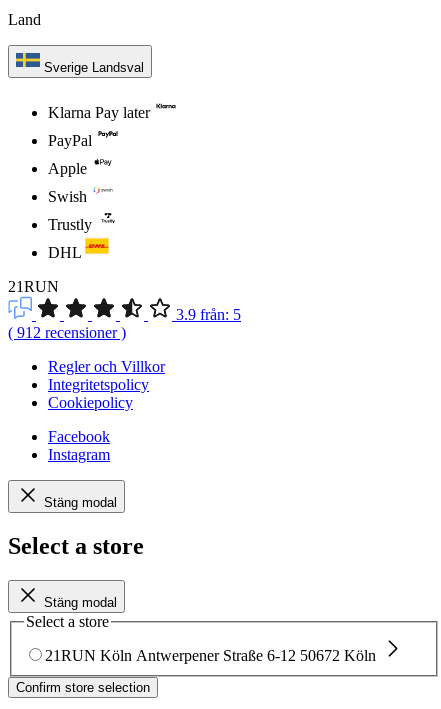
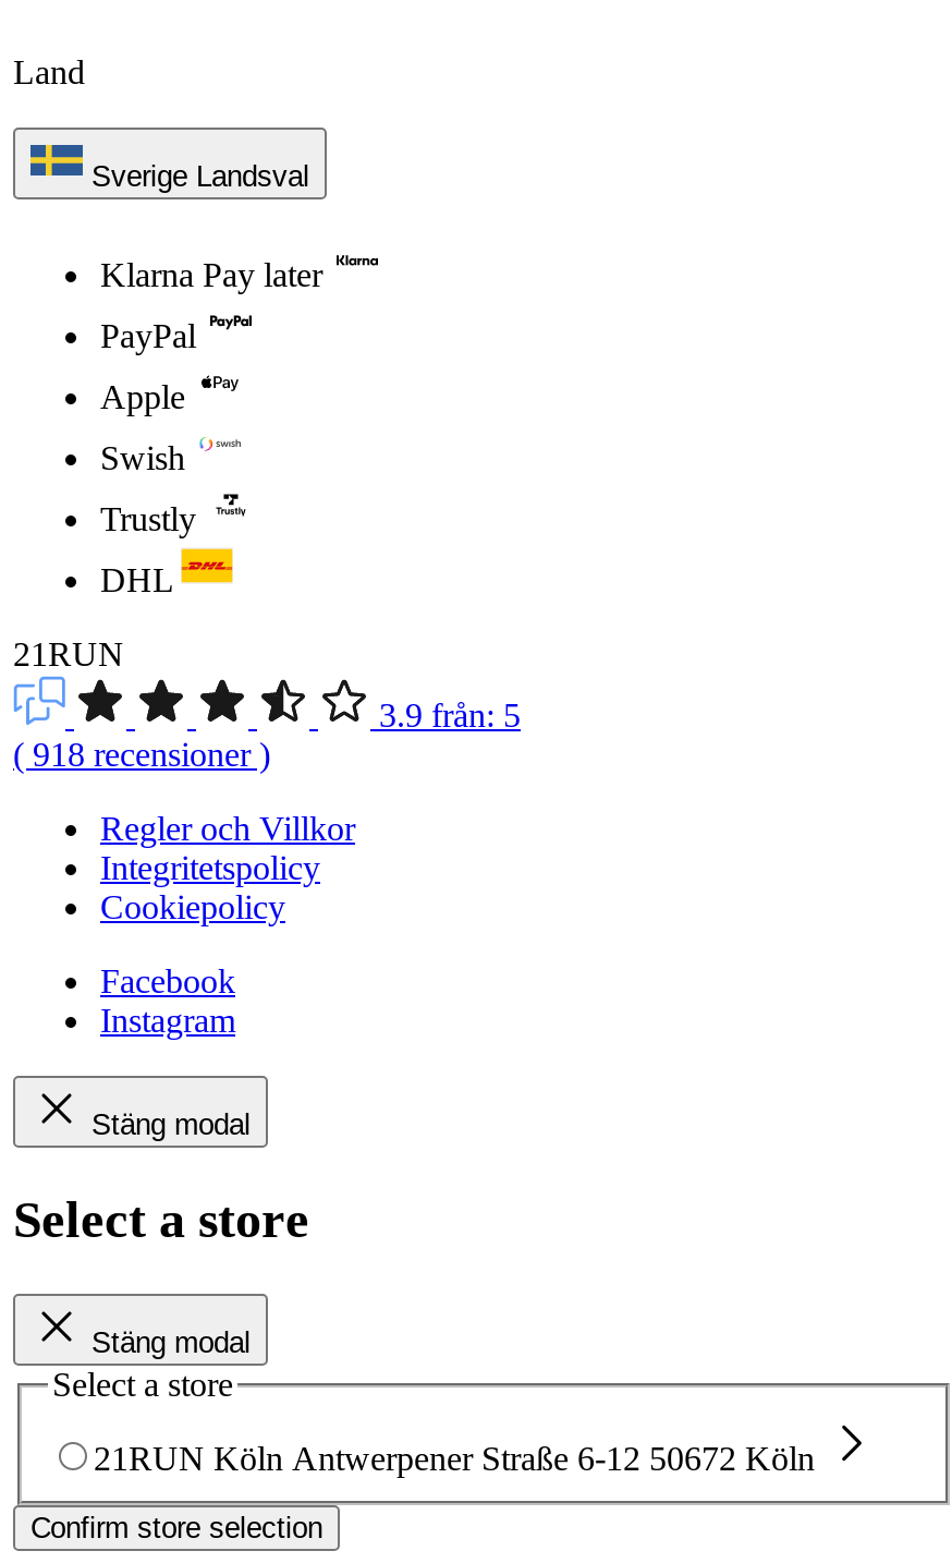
[8,324,126,341] (912 recensioner) -> [13,736,270,773] (918 recensioner)

